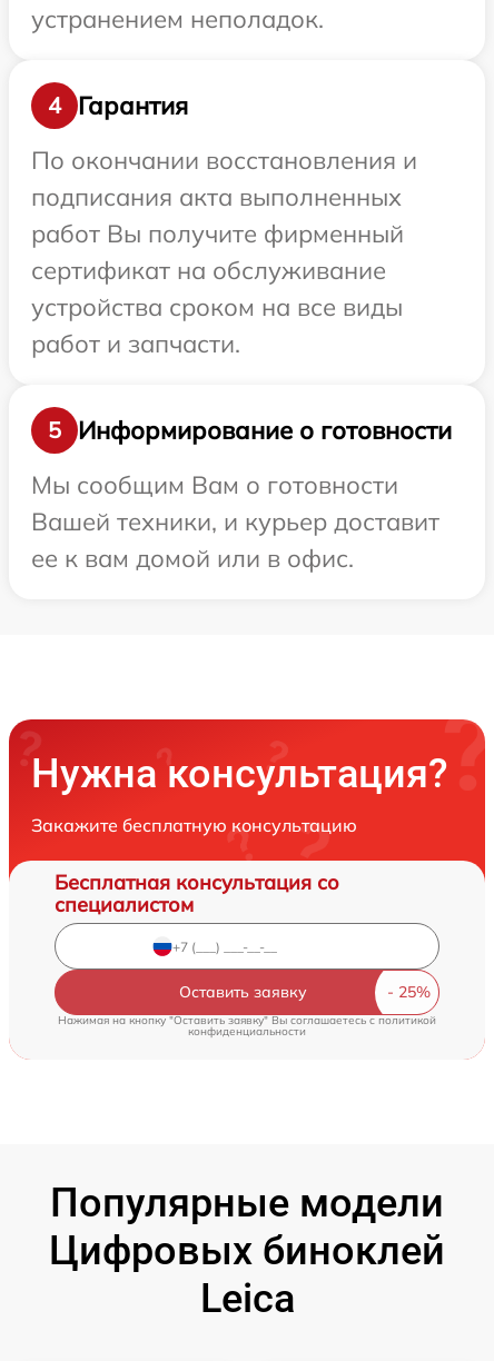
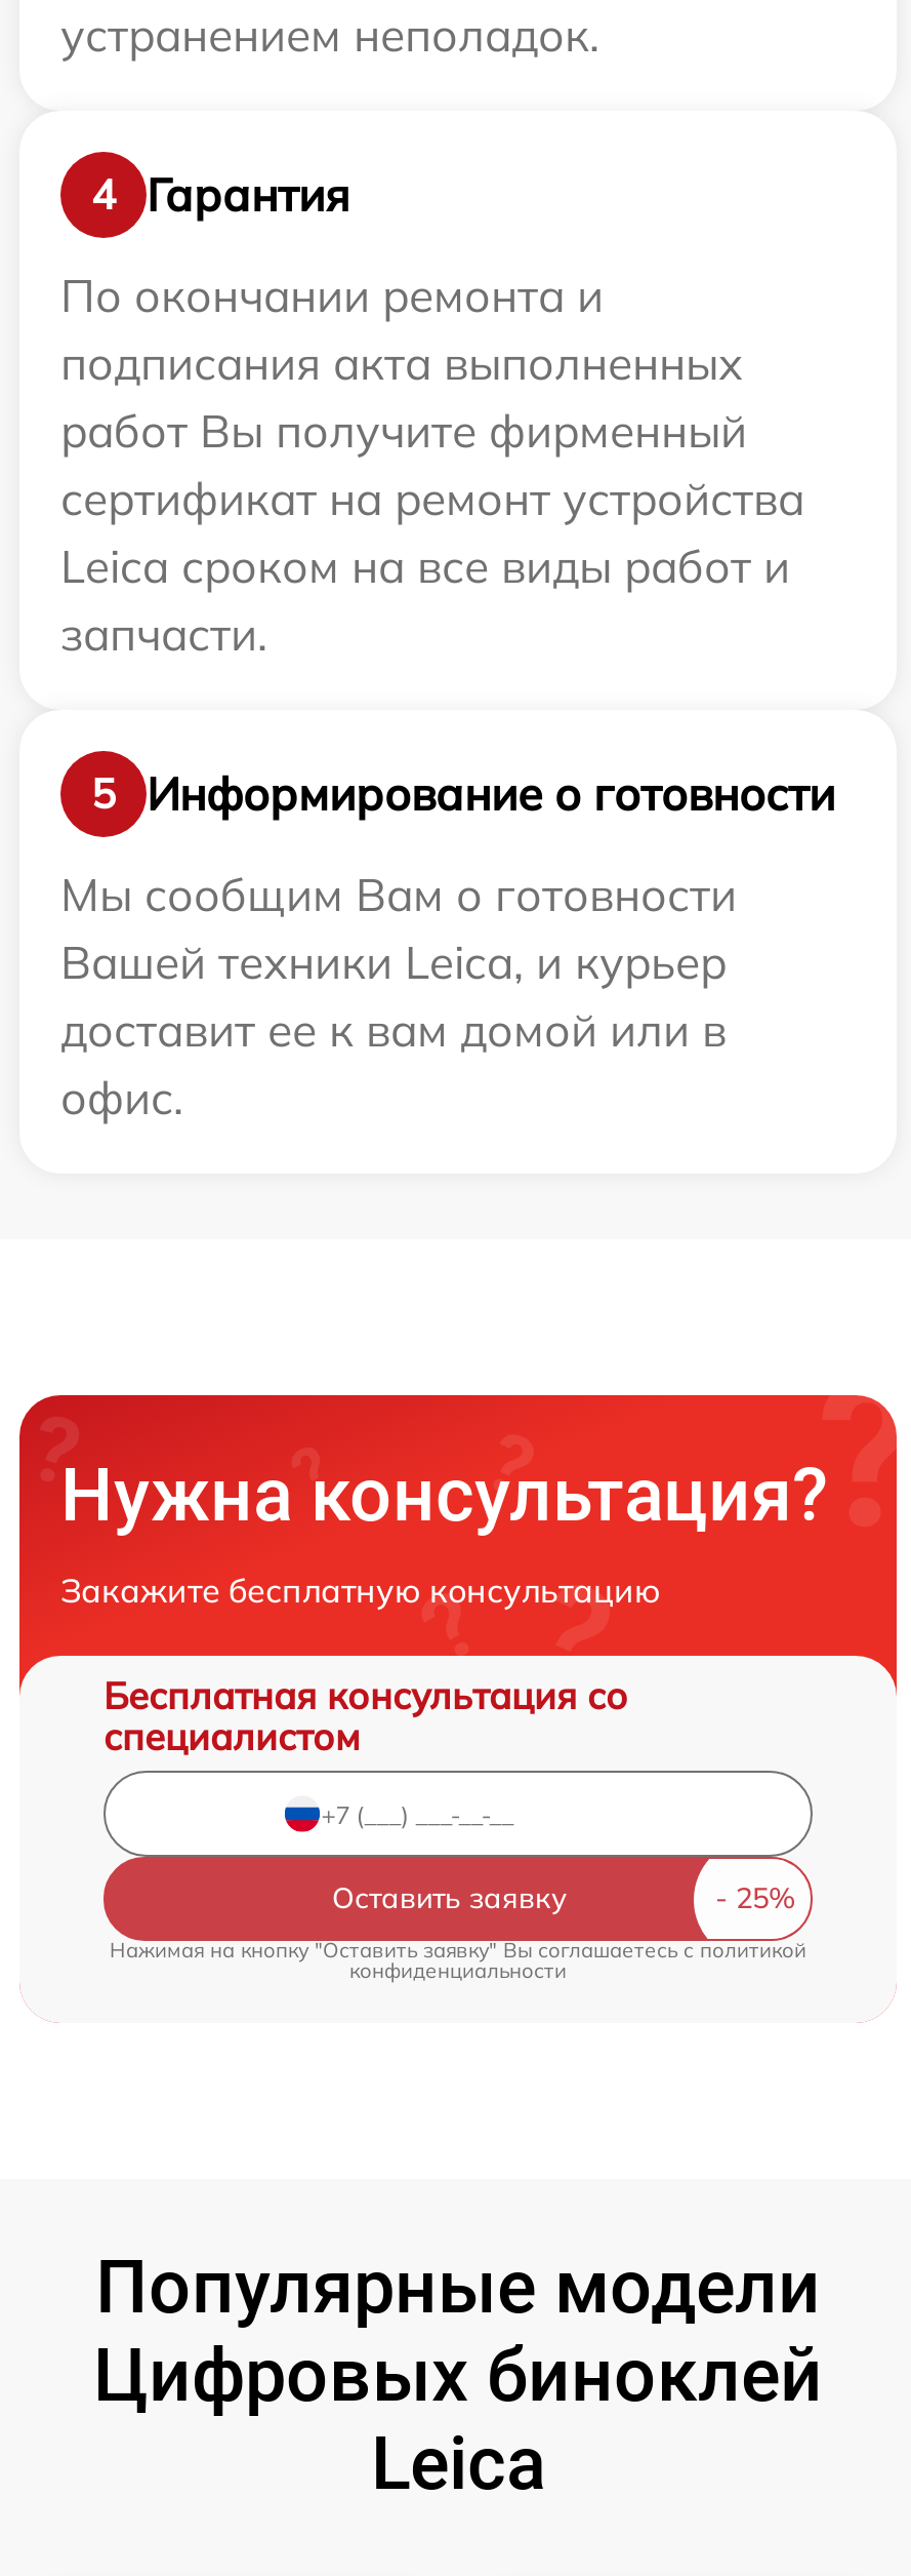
[31,145,417,176] По окончании восстановления и -> [60,267,604,324] По окончании ремонта и
[31,255,403,359] сертификат на обслуживание | устройства сроком на все виды | работ и запчасти. -> [60,470,804,663] сертификат на ремонт устройства | Leica сроком на все виды работ и | запчасти.
[31,506,439,574] Вашей техники, и курьер доставит | ее к вам домой или в офис. -> [60,934,727,1126] Вашей техники Leica, и курьер | доставит ее к вам домой или в | офис.

